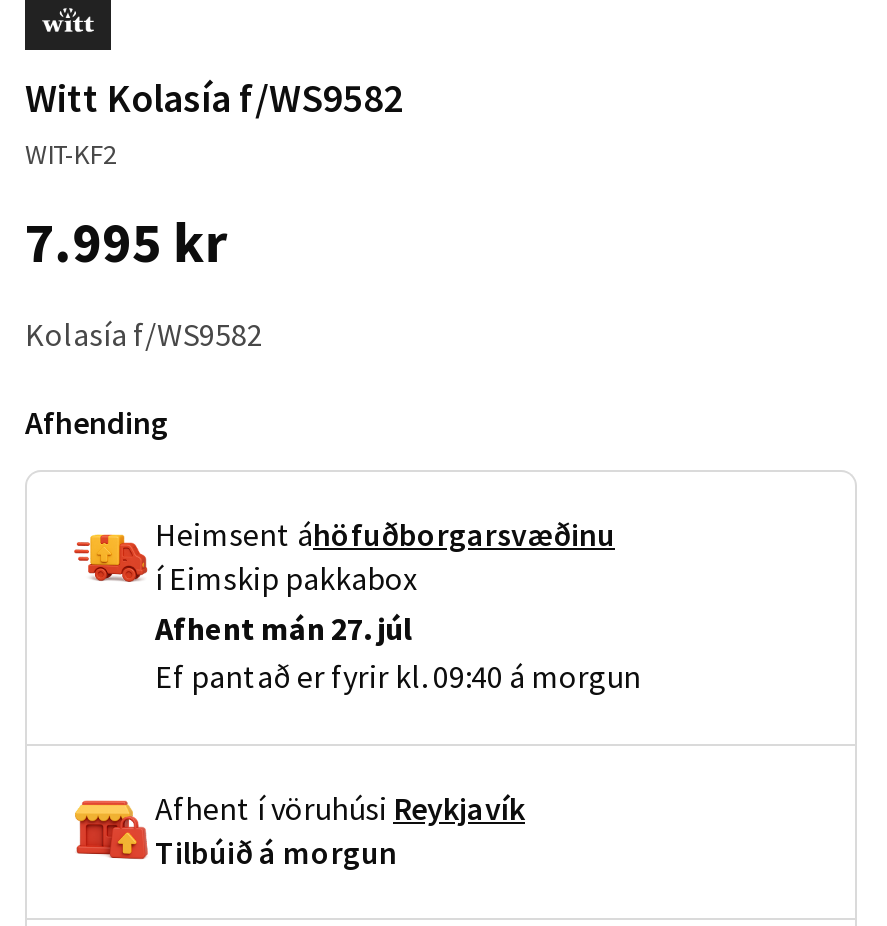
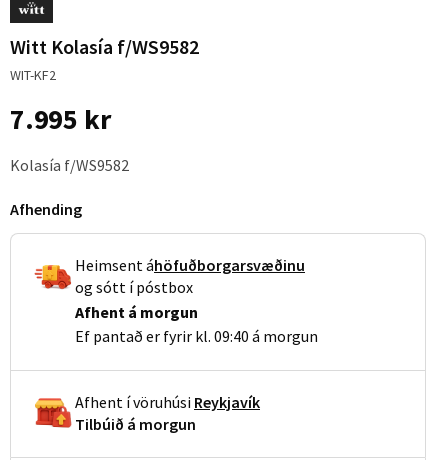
[155,558,417,648] í Eimskip pakkabox | Afhent mán 27. júl -> [75,277,198,322] og sótt í póstbox | Afhent á morgun

